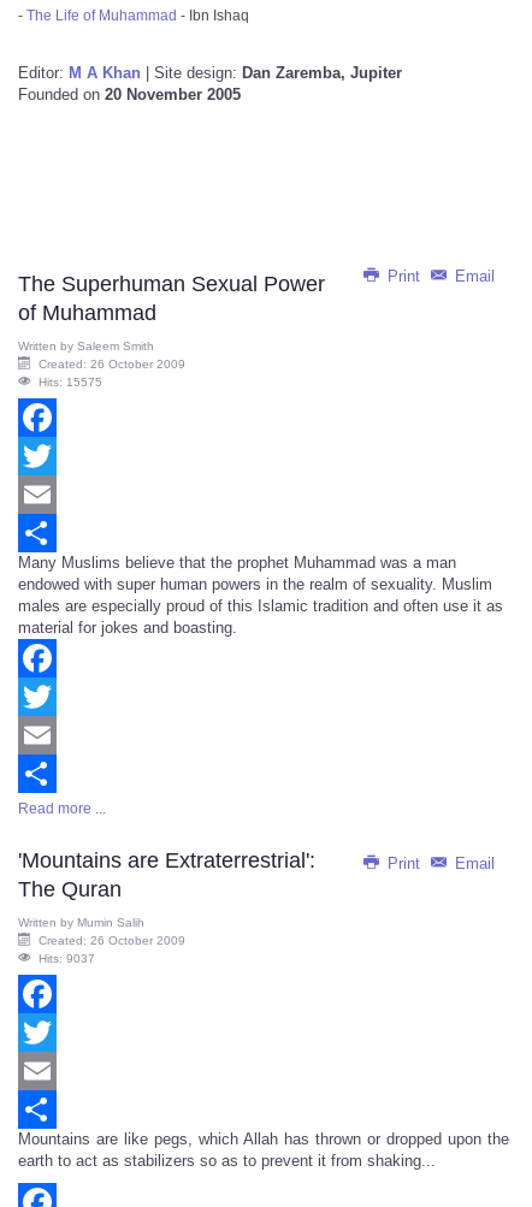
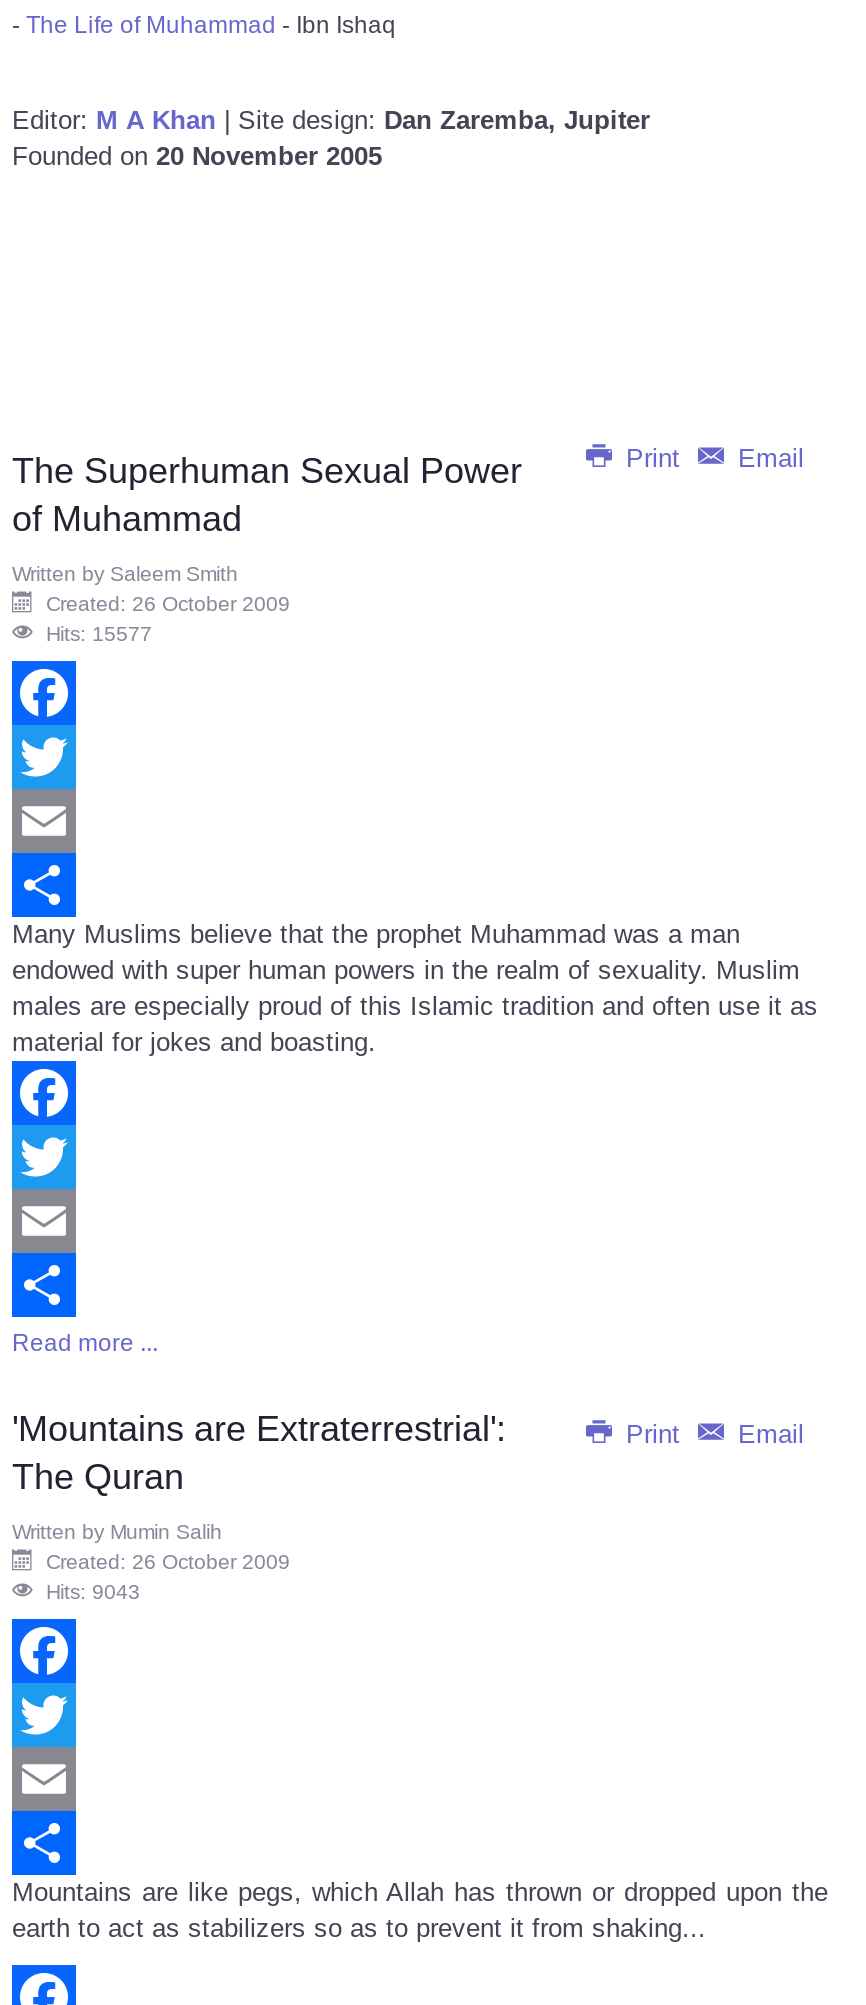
[39,376,102,389] Hits: 15575 -> [46,623,152,645] Hits: 15577
[39,952,95,965] Hits: 9037 -> [46,1581,140,1603] Hits: 9043

